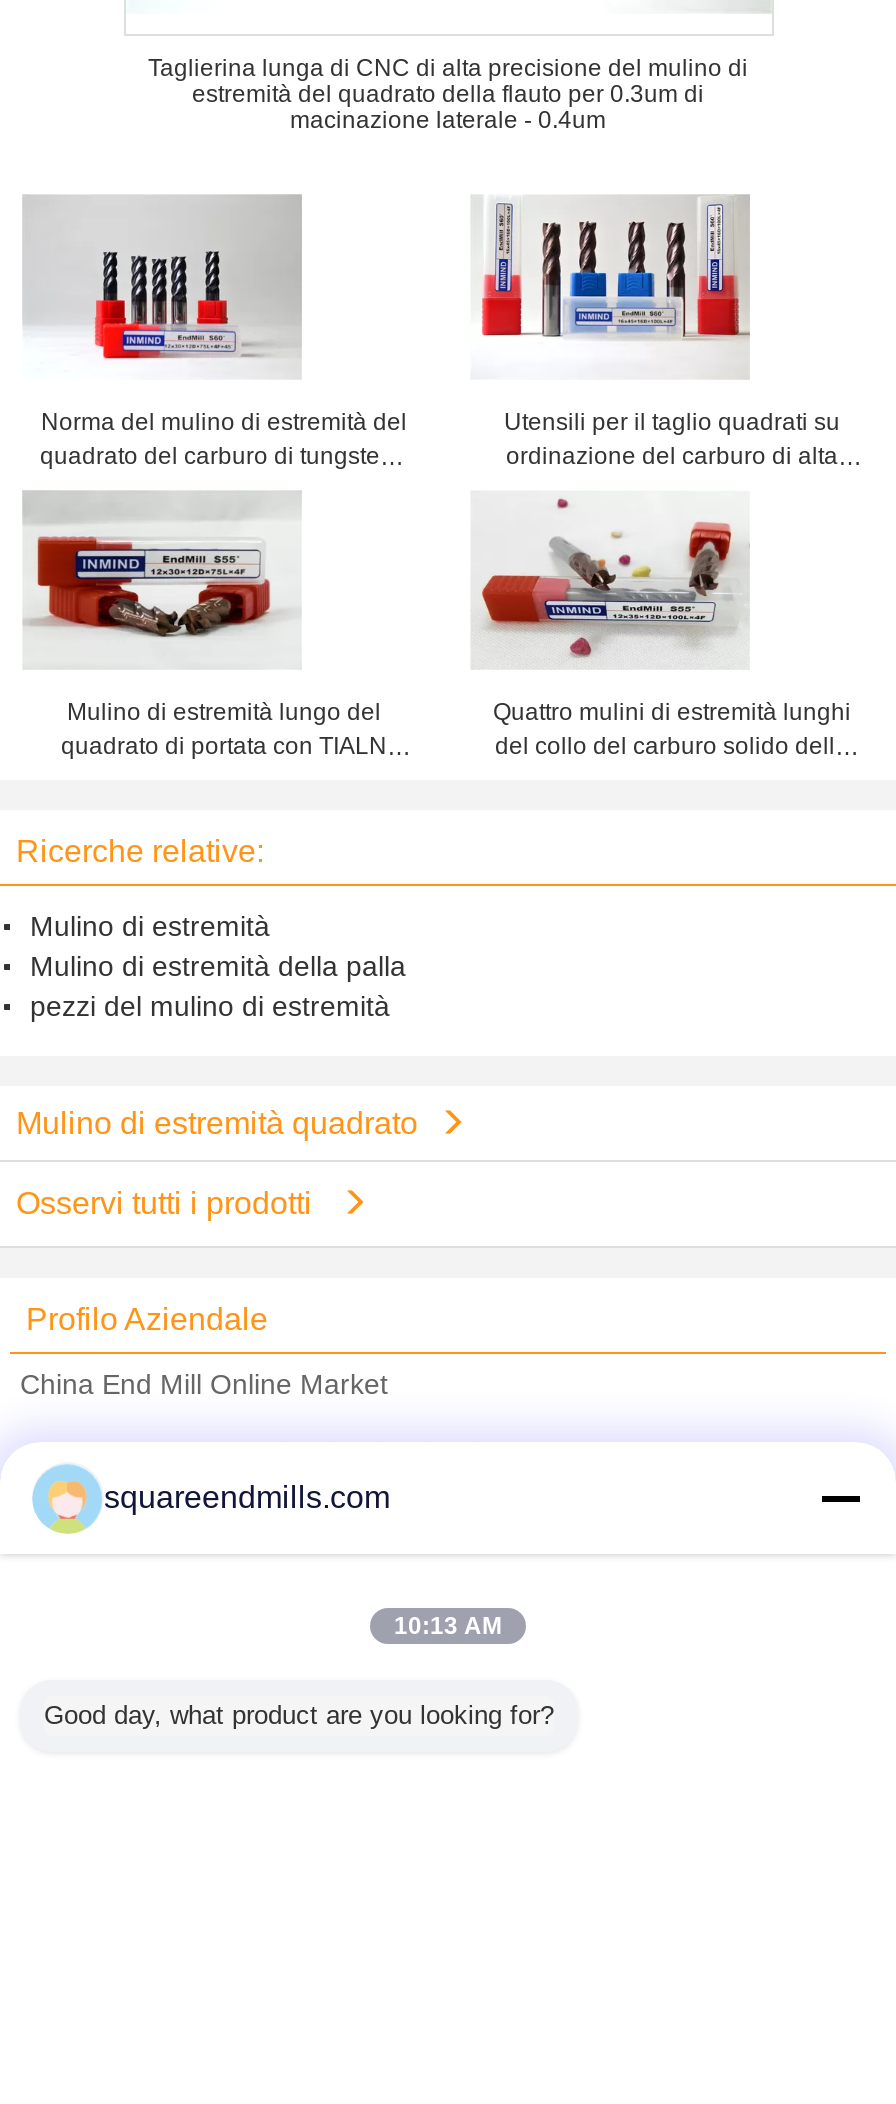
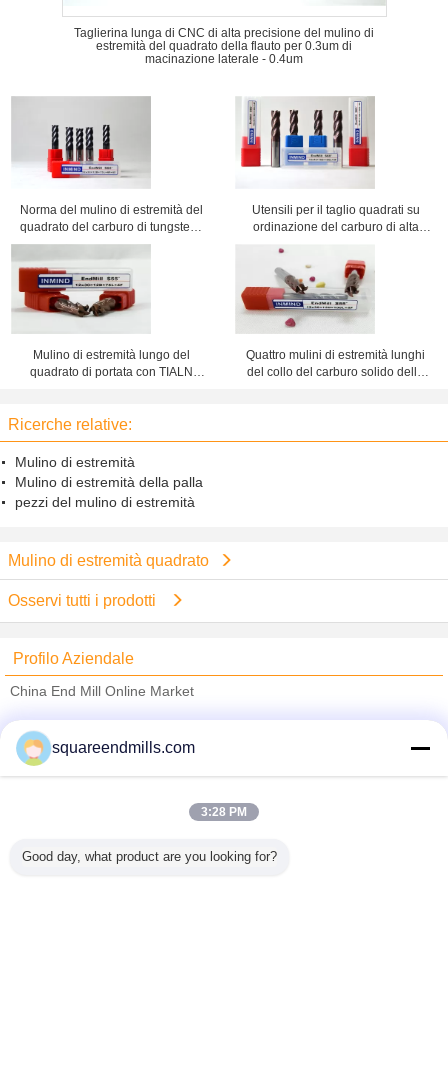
[394,1612,502,1640] 10:13 AM -> [201,805,247,819] 3:28 PM

